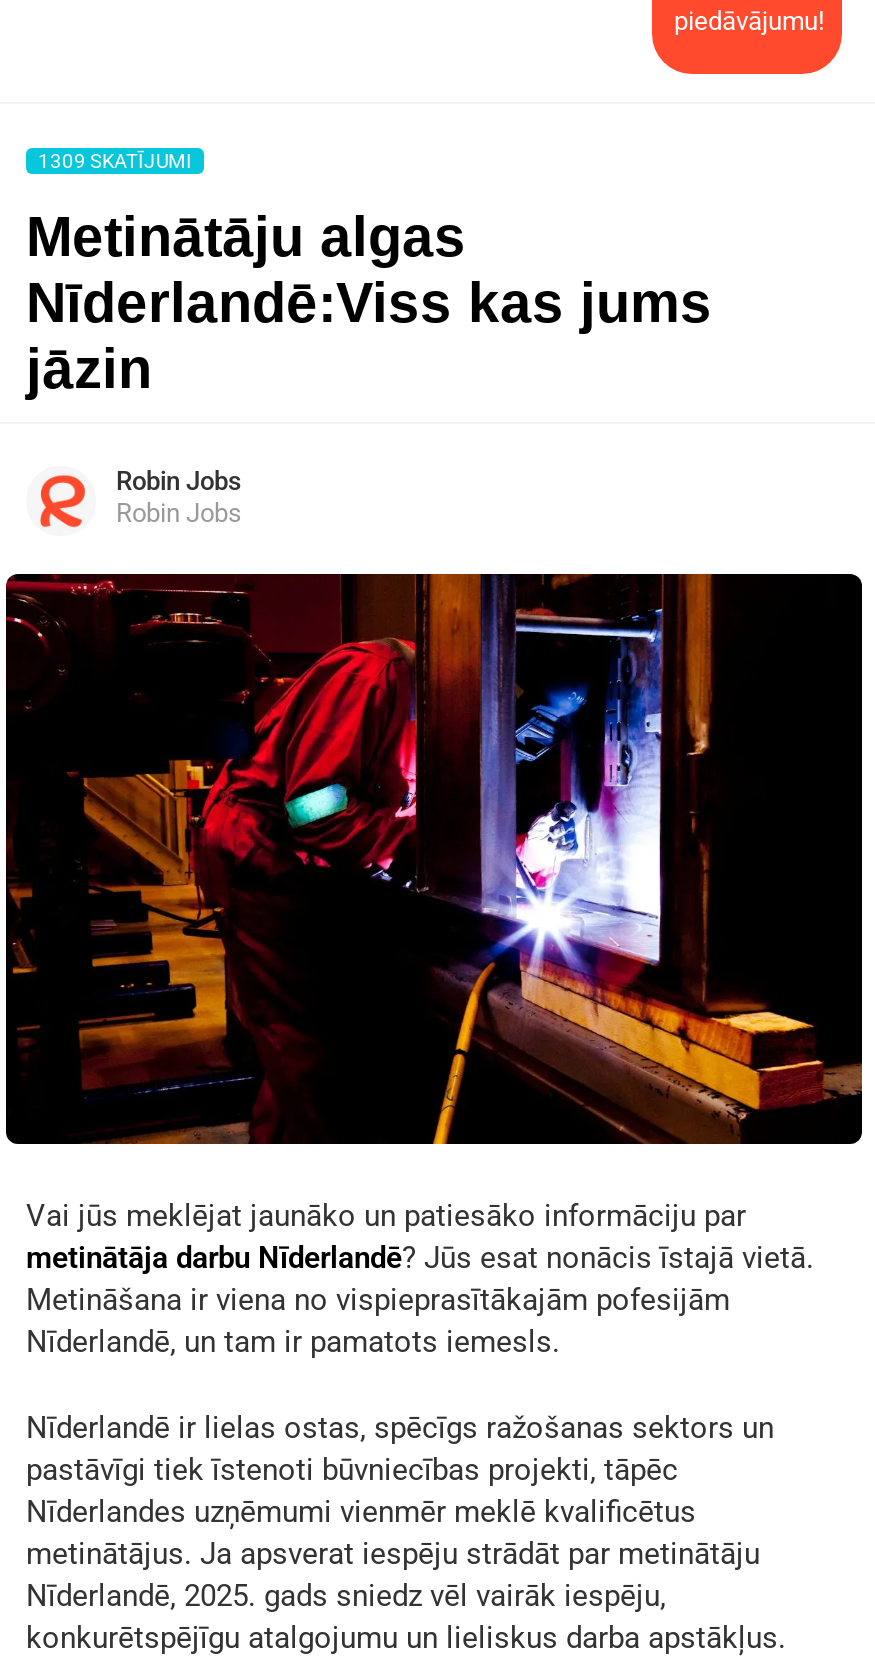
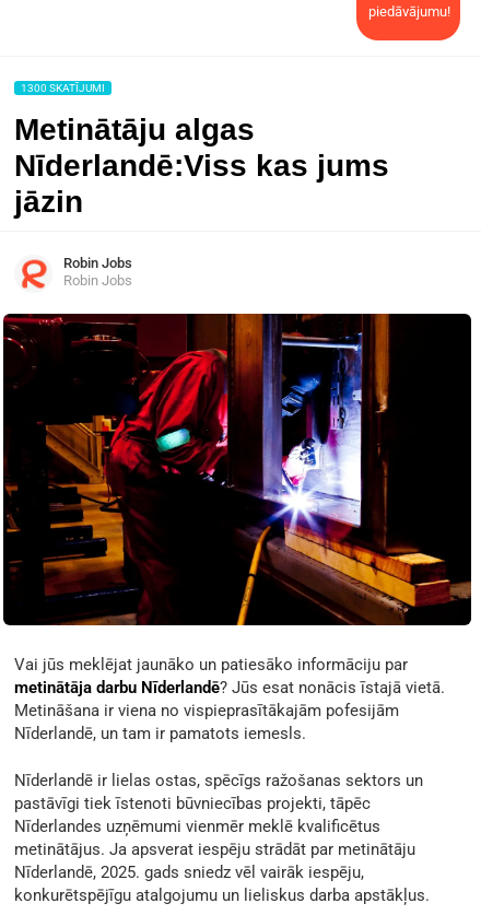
[38,150,192,172] 1309 SKATĪJUMI -> [21,82,105,94] 1300 SKATĪJUMI

